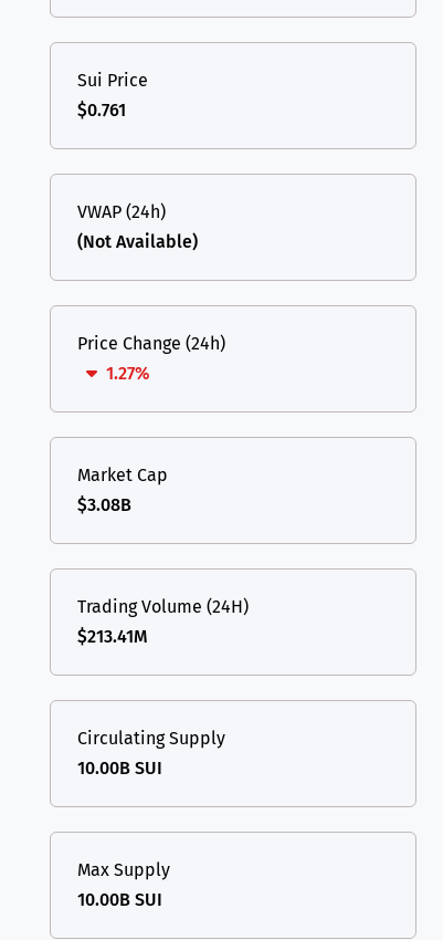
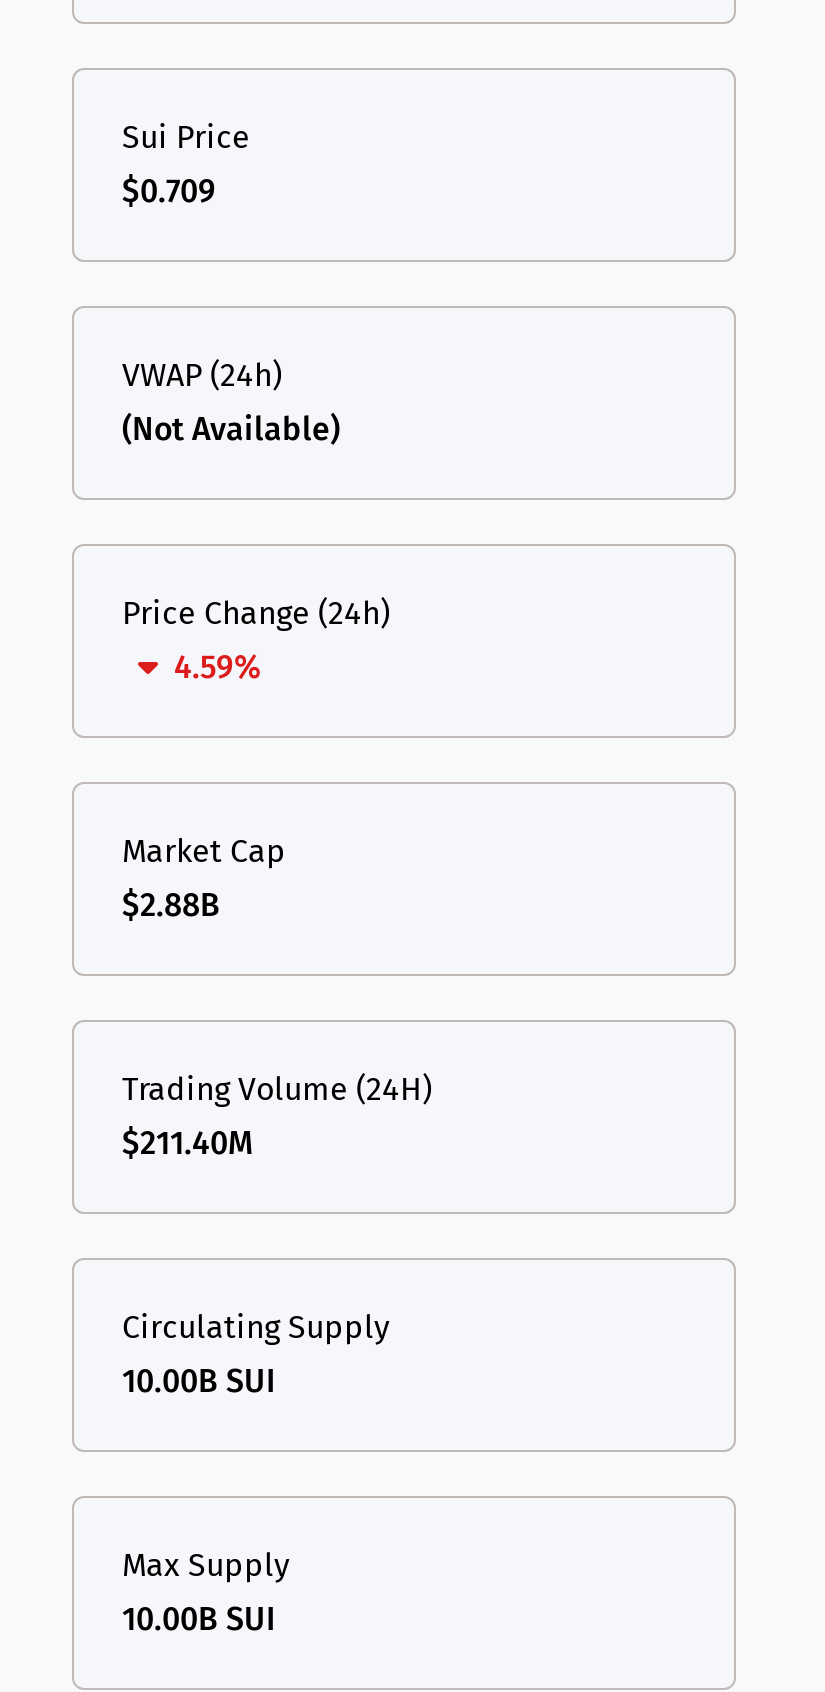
[77,100,126,121] $0.761 -> [122,172,216,210] $0.709
[106,363,150,384] 1.27% -> [174,648,262,686] 4.59%
[77,494,131,515] $3.08B -> [122,886,220,924] $2.88B
[77,626,148,647] $213.41M -> [122,1124,254,1162] $211.40M

